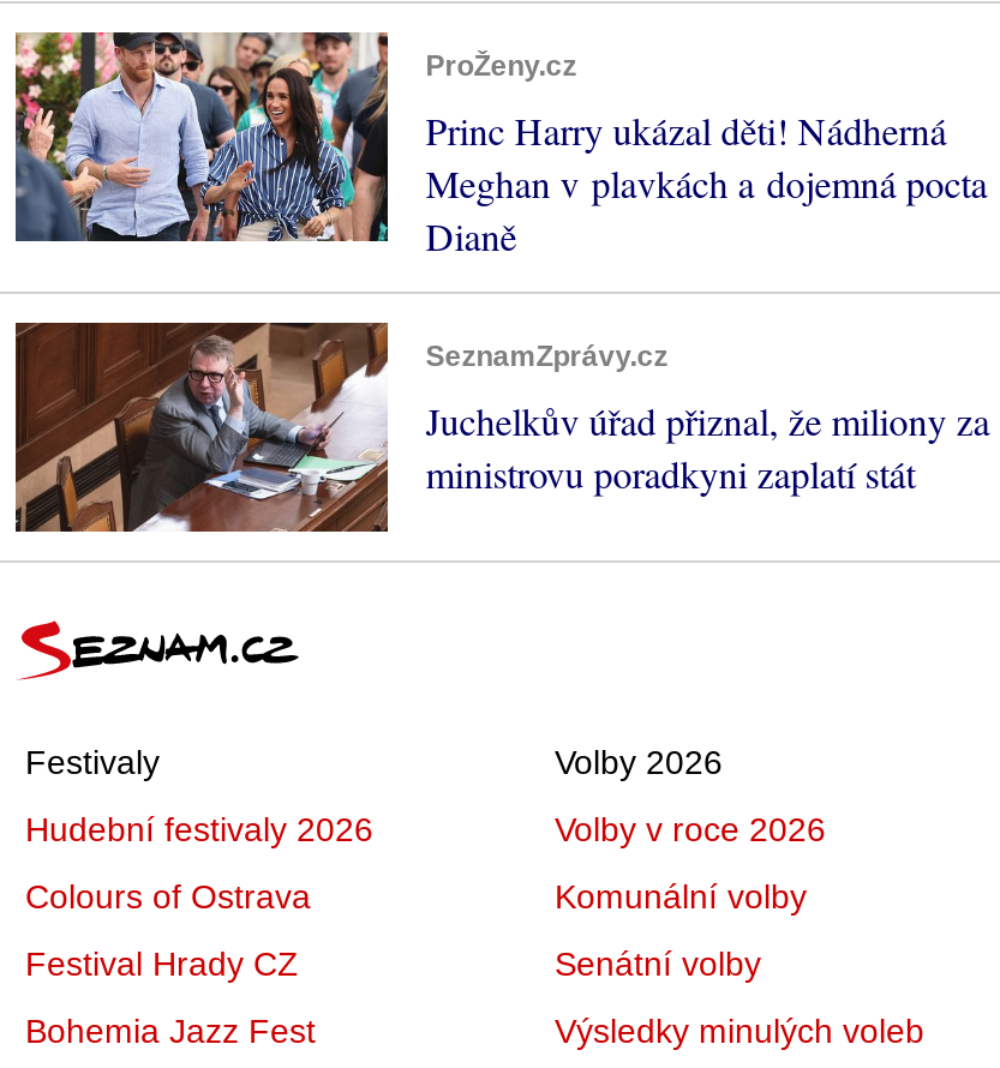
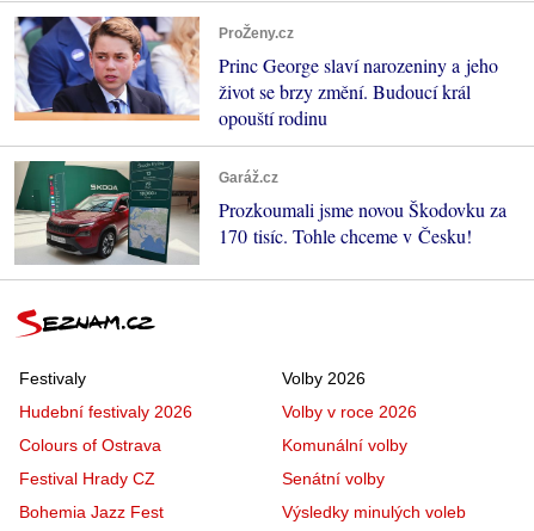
[13,31,987,261] [image] | Princ Harry ukázal děti! Nádherná | Meghan v plavkách a dojemná pocta | Dianě -> [13,16,498,130] [image] | Princ George slaví narozeniny a jeho | život se brzy změní. Budoucí král | opouští rodinu
[13,319,990,533] [image] | SeznamZprávy.cz | Juchelkův úřad přiznal, že miliony za | ministrovu poradkyni zaplatí stát -> [13,160,506,266] [image] | Garáž.cz | Prozkoumali jsme novou Škodovku za | 170 tisíc. Tohle chceme v Česku!

